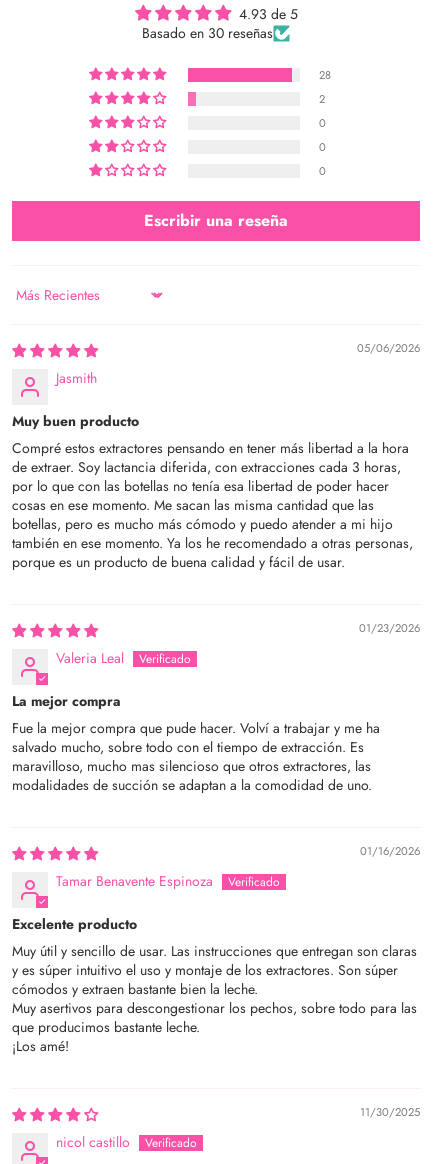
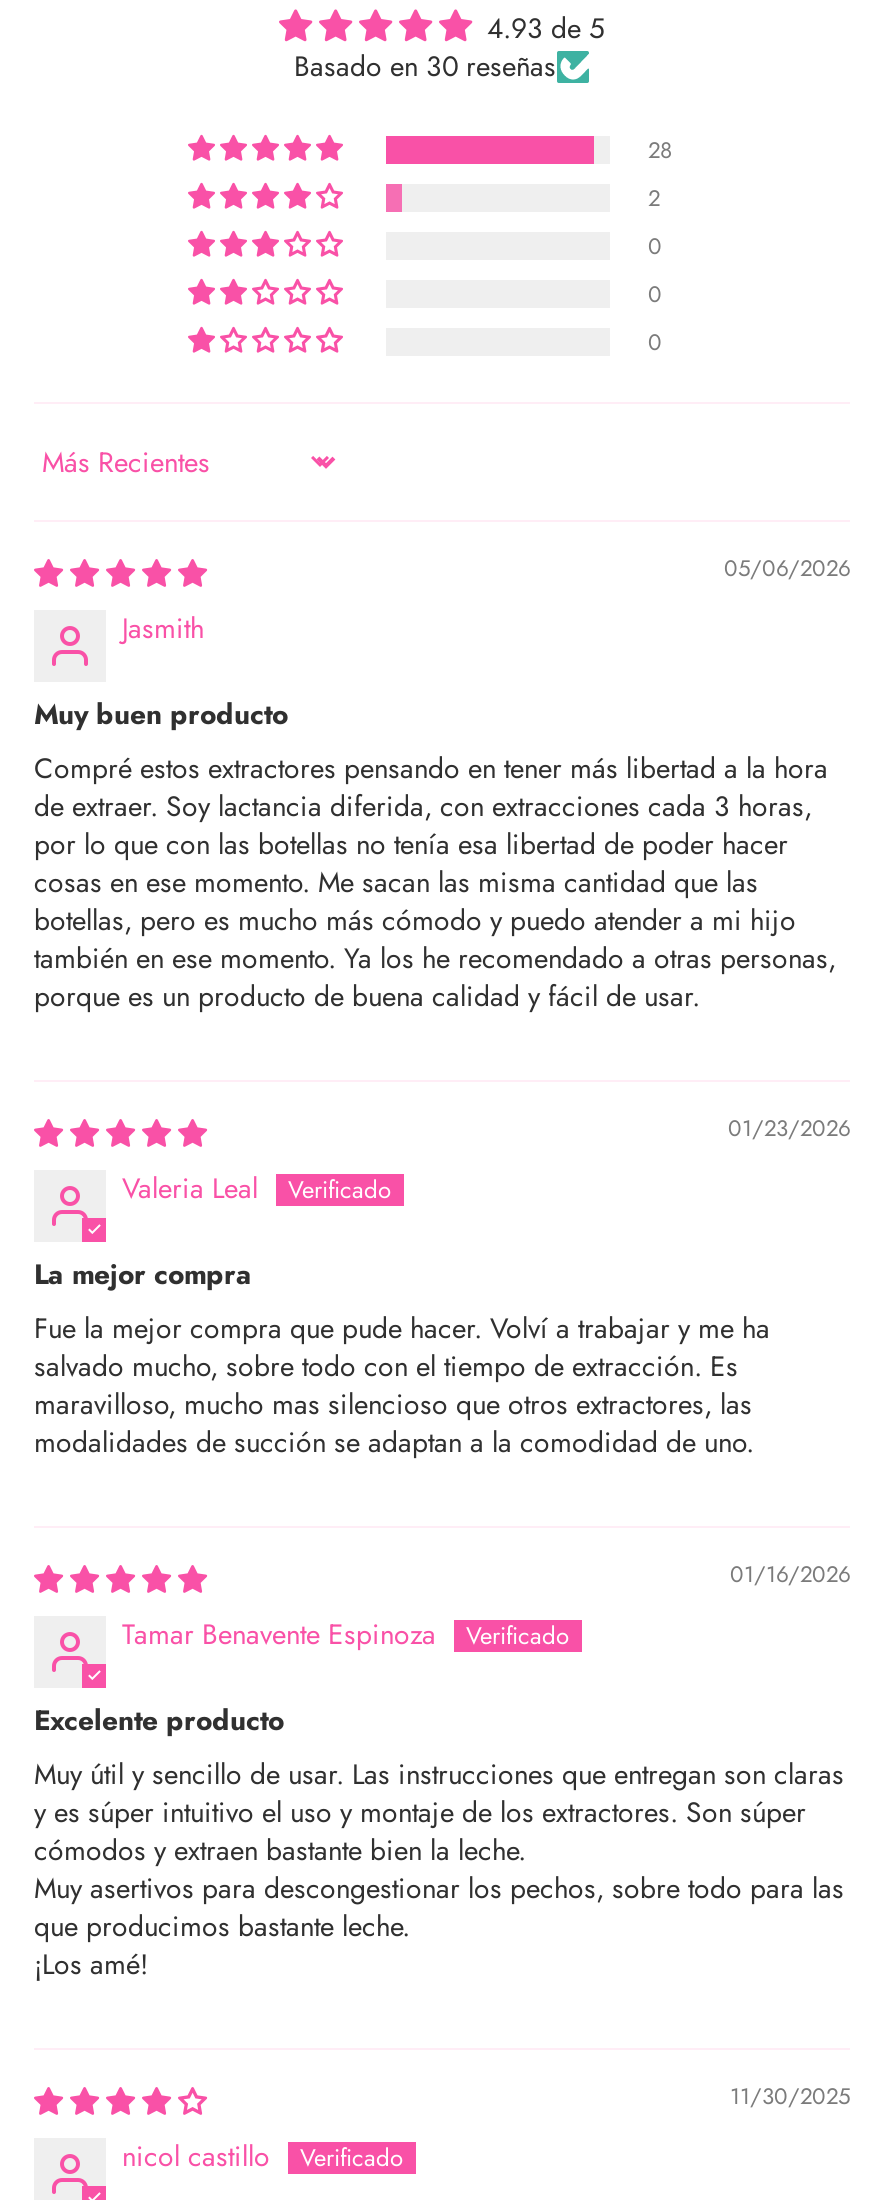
[144,209,288,232] Escribir una reseña -> none

